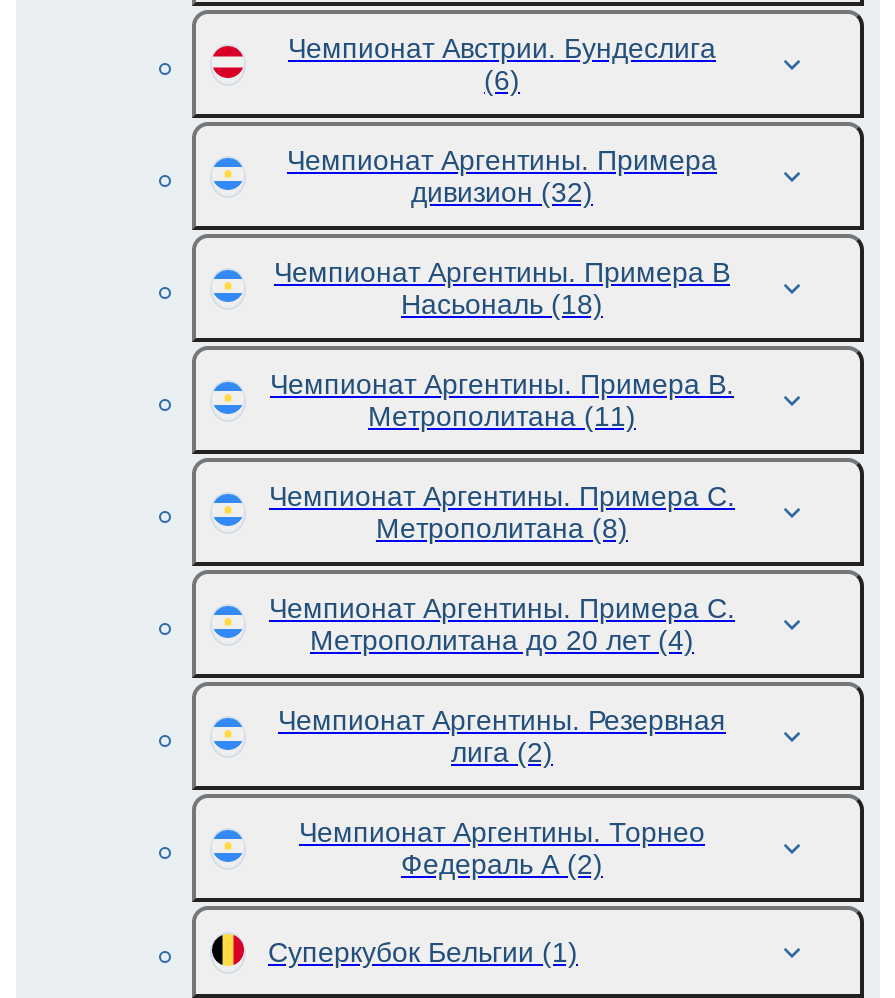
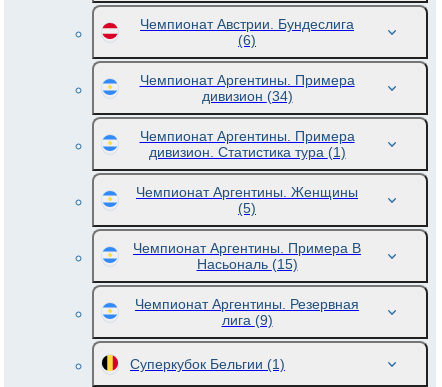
[411,176,593,208] дивизион (32) -> [136,88,358,216] дивизион (34) | Чемпионат Аргентины. Примера | дивизион. Статистика тура (1) | Чемпионат Аргентины. Женщины | (5)
moved [274,256,730,288] -> [133,240,361,256]: Чемпионат Аргентины. Примера B
[269,288,735,656] Насьональ (18) | Чемпионат Аргентины. Примера B. | Метрополитана (11) | Чемпионат Аргентины. Примера С. | Метрополитана (8) | Чемпионат Аргентины. Примера С. | Метрополитана до 20 лет (4) -> [196,256,297,272] Насьональ (15)
[299,736,705,880] лига (2) | Чемпионат Аргентины. Торнео | Федераль А (2) -> [221,312,272,328] лига (9)

